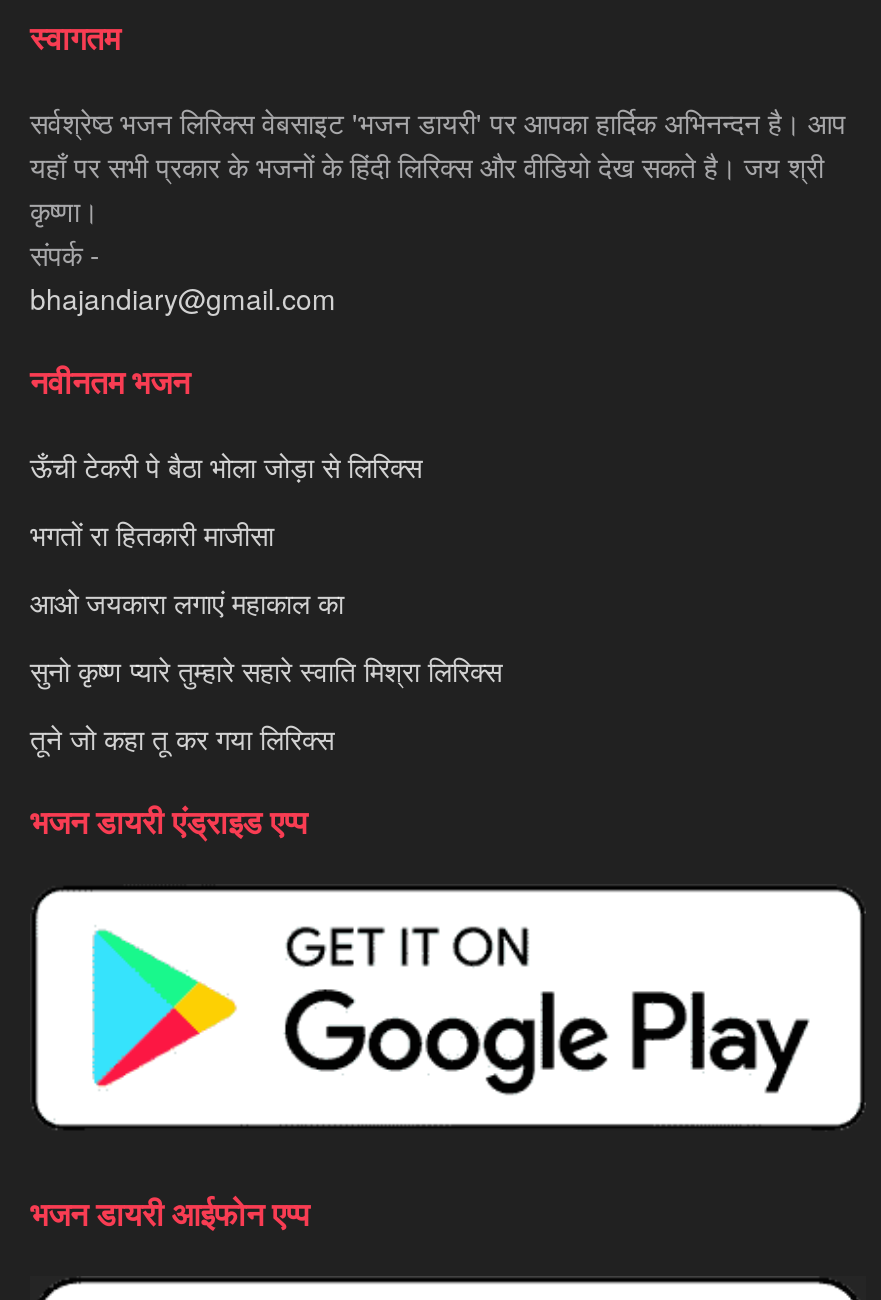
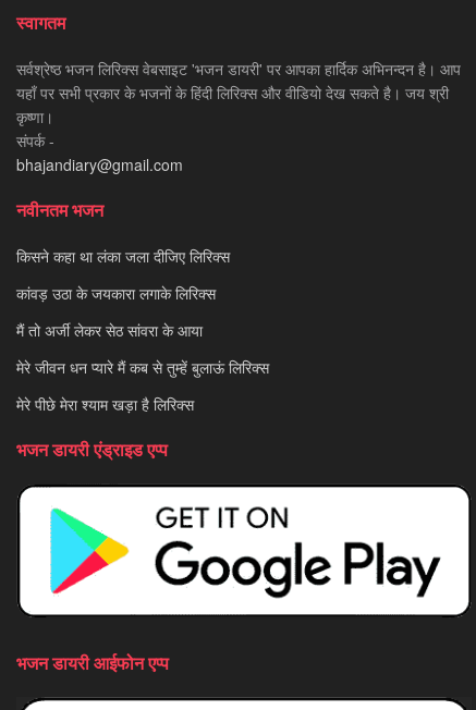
[30,446,422,486] ऊँची टेकरी पे बैठा भोला जोड़ा से लिरिक्स -> [16,245,230,267] किसने कहा था लंका जला दीजिए लिरिक्स
[30,514,274,554] भगतों रा हितकारी माजीसा -> [16,282,216,304] कांवड़ उठा के जयकारा लगाके लिरिक्स
[30,582,344,622] आओ जयकारा लगाएं महाकाल का -> [16,319,203,341] मैं तो अर्जी लेकर सेठ सांवरा के आया
[30,650,502,690] सुनो कृष्ण प्यारे तुम्हारे सहारे स्वाति मिश्रा लिरिक्स -> [16,356,269,378] मेरे जीवन धन प्यारे मैं कब से तुम्हें बुलाऊं लिरिक्स
[30,718,334,758] तूने जो कहा तू कर गया लिरिक्स -> [16,393,194,415] मेरे पीछे मेरा श्याम खड़ा है लिरिक्स

